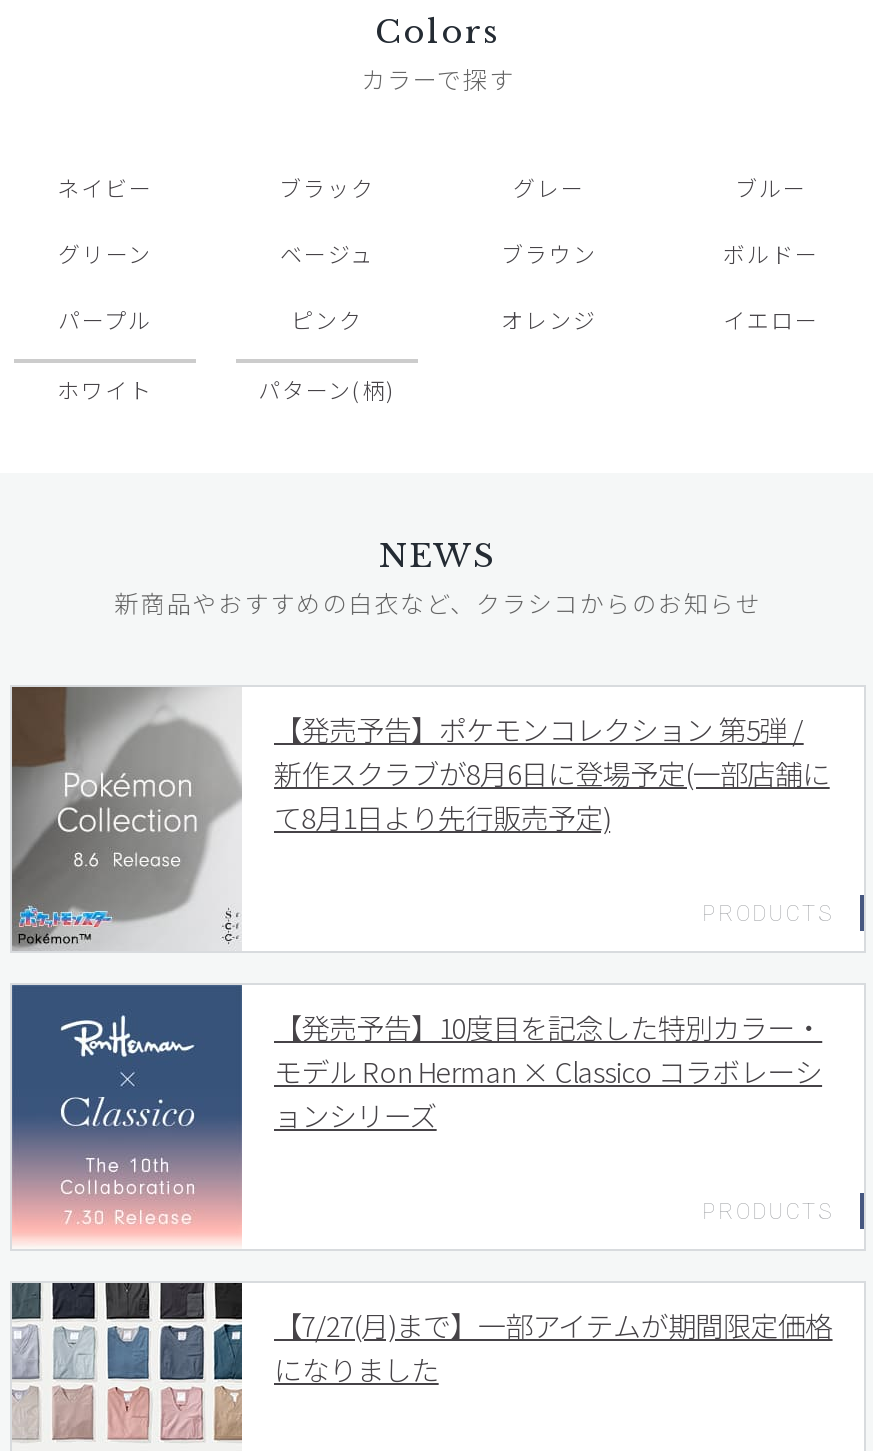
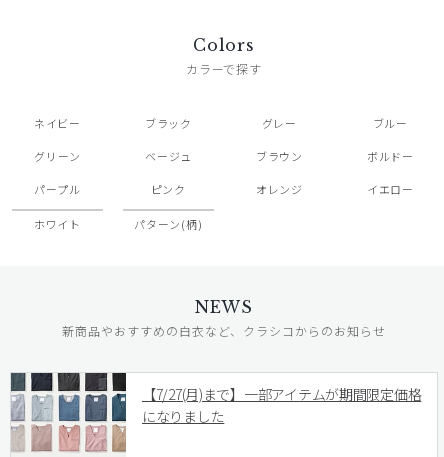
[10,685,830,953] [image] | 【発売予告】ポケモンコレクション 第5弾 / | 新作スクラブが8月6日に登場予定(一部店舗に | て8月1日より先行販売予定) -> none
[10,983,822,1239] [image] | 【発売予告】10度目を記念した特別カラー・ | モデル Ron Herman × Classico コラボレーシ | ョンシリーズ -> none

